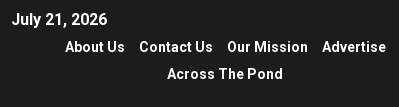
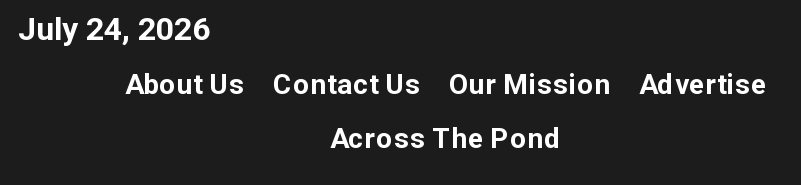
[11,10,107,29] July 21, 2026 -> [18,11,210,49] July 24, 2026

